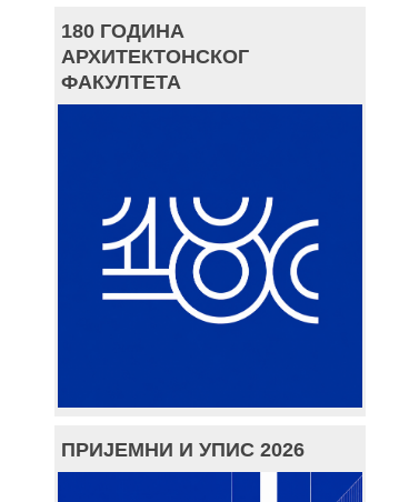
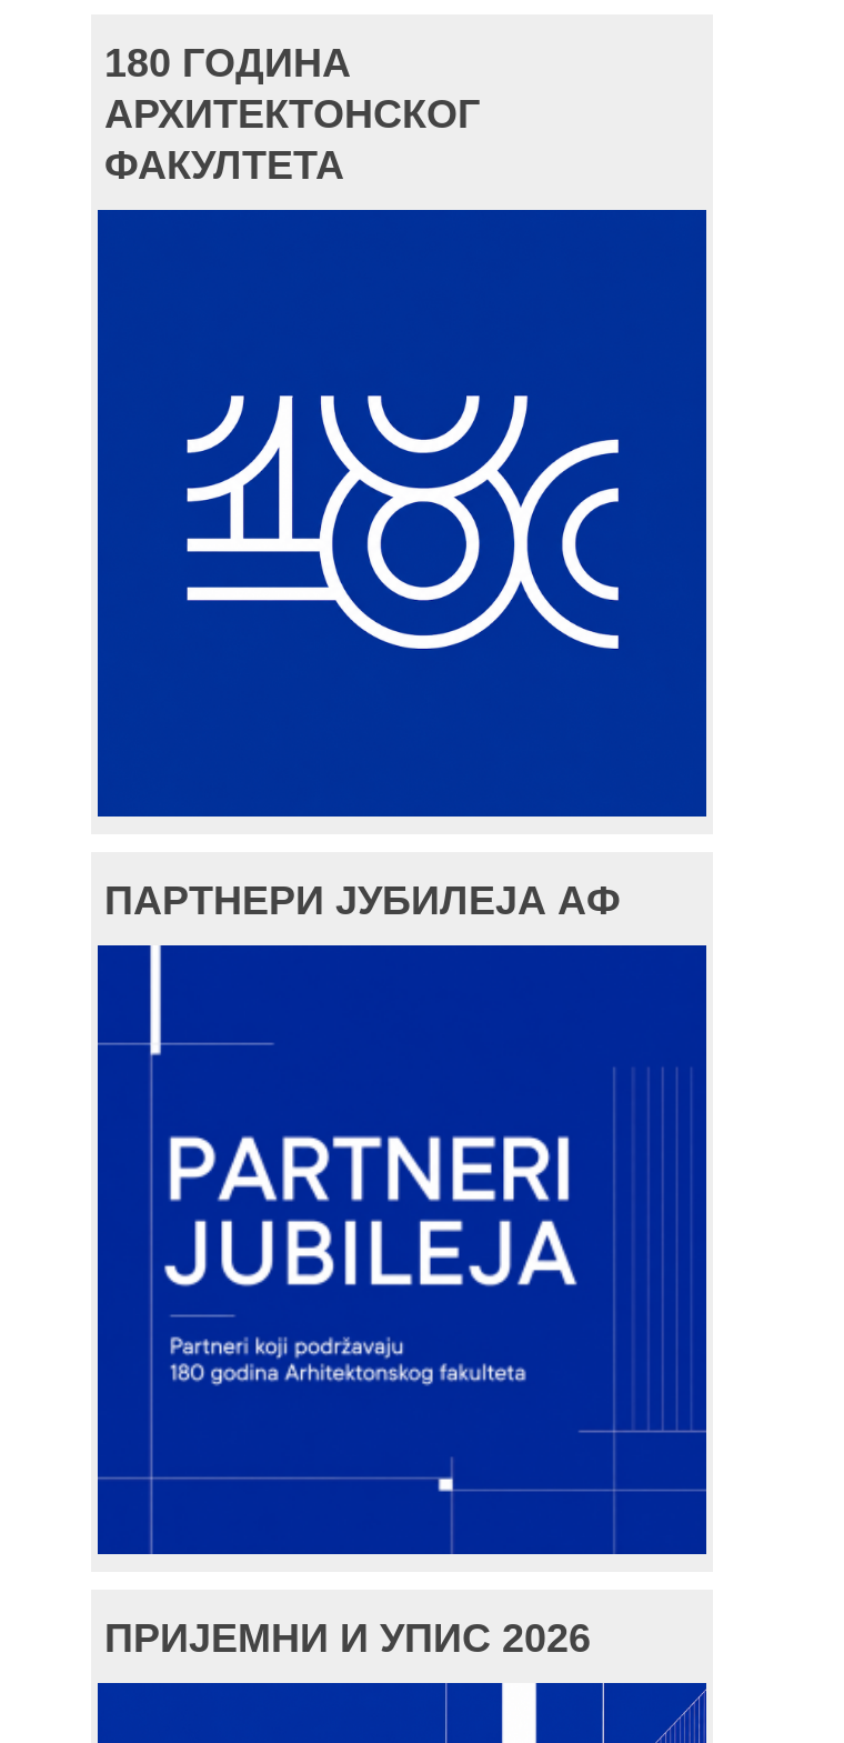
none -> [104,878,620,922] ПАРТНЕРИ ЈУБИЛЕЈА АФ
none -> [144,948,575,1547] [image]

